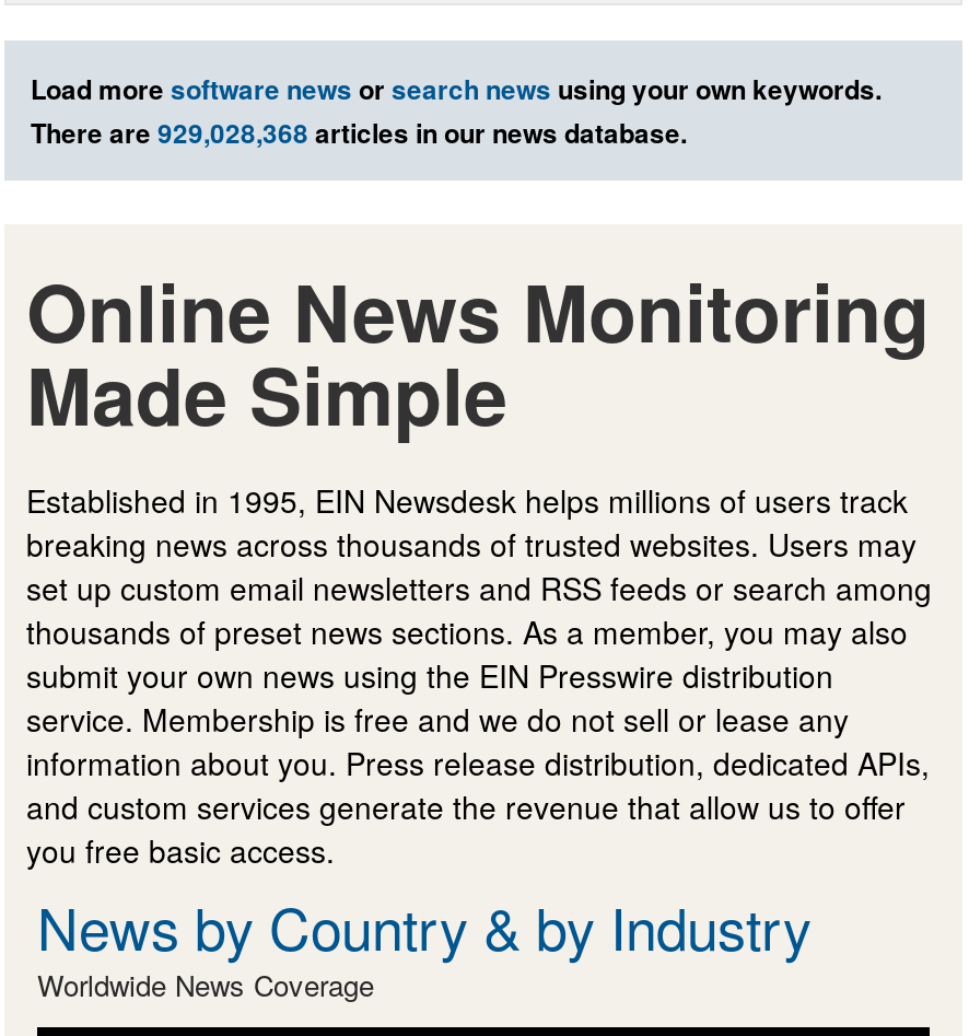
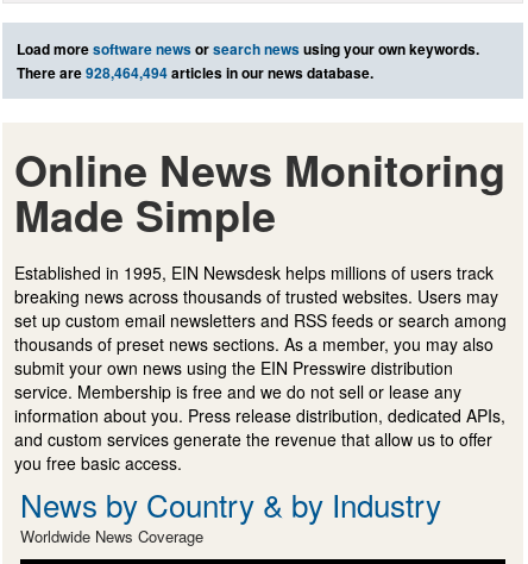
[31,112,687,151] There are 929,028,368 articles in our news database. -> [17,61,373,83] There are 928,464,494 articles in our news database.

